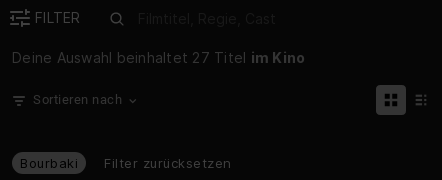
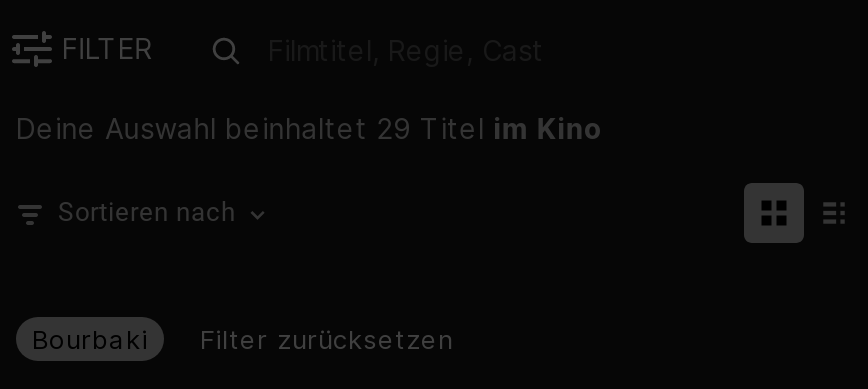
[12,49,305,66] Deine Auswahl beinhaltet 27 Titel im Kino -> [16,111,602,145] Deine Auswahl beinhaltet 29 Titel im Kino

